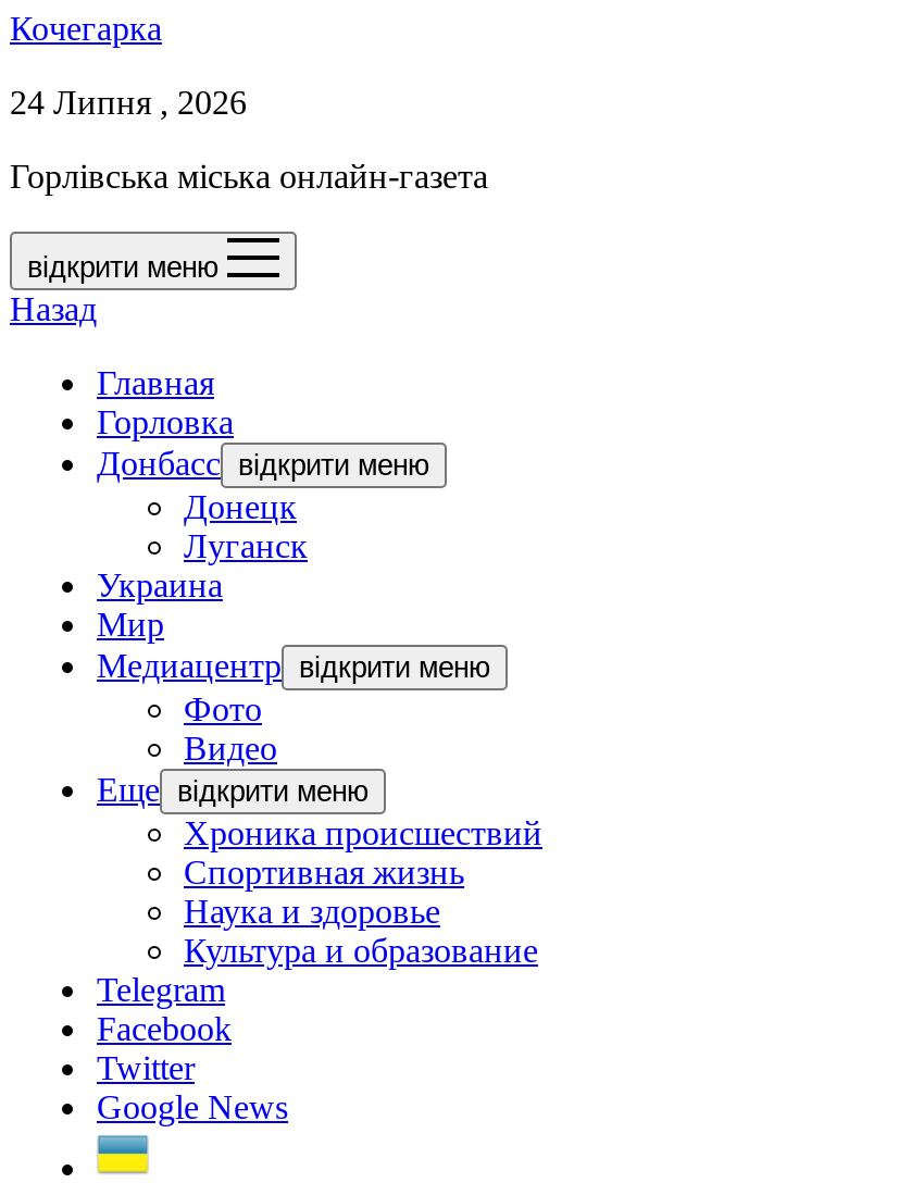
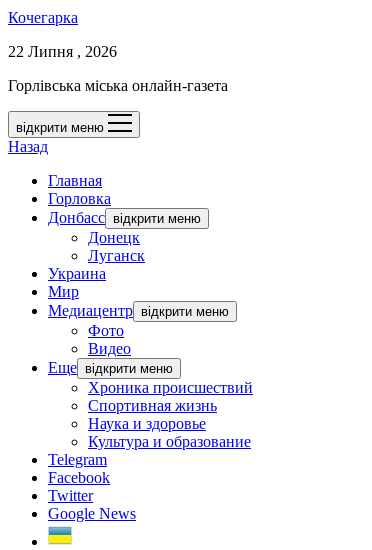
[10,84,247,121] 24 Липня , 2026 -> [8,43,117,60] 22 Липня , 2026

